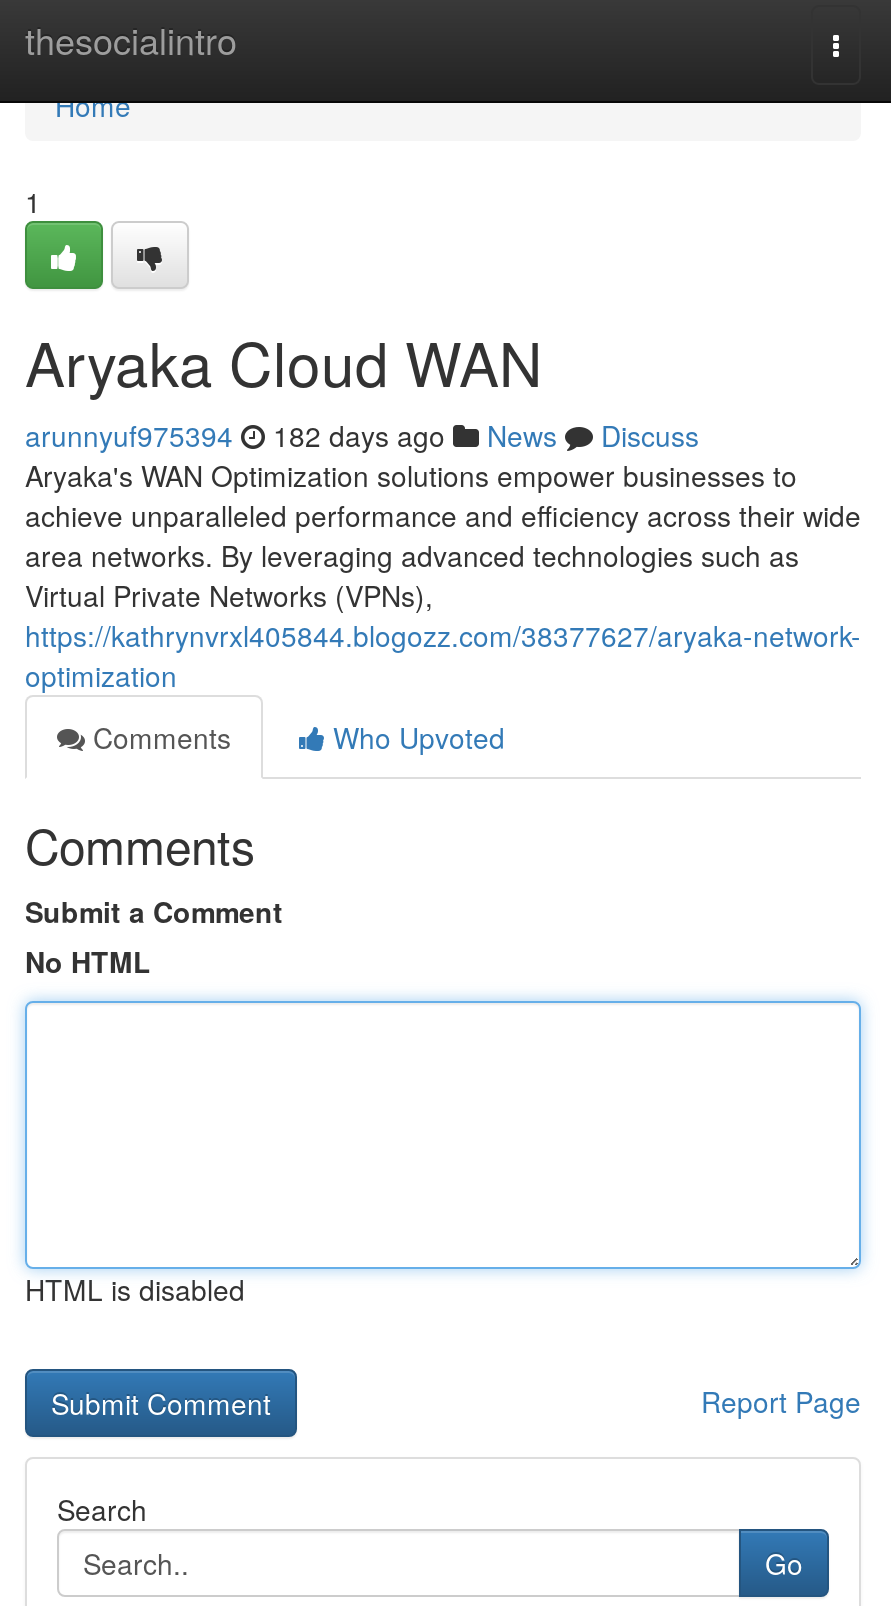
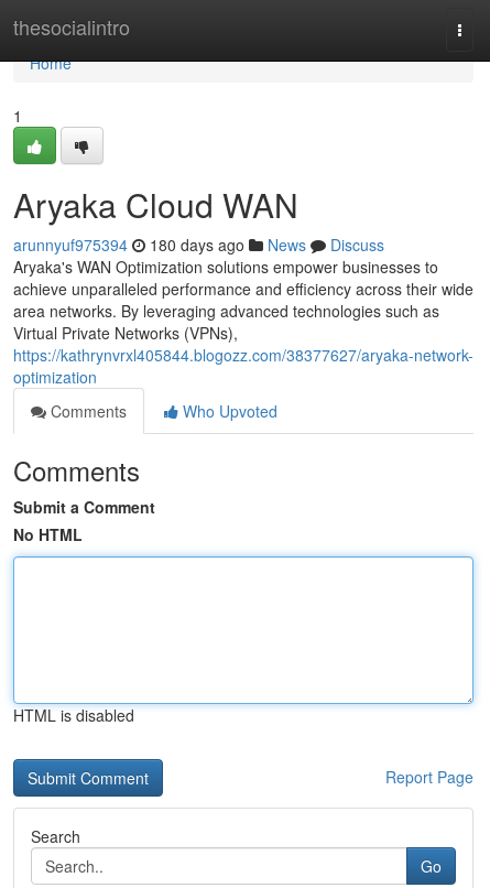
[25,415,699,455] arunnyuf975394 182 days ago News Discuss -> [13,234,384,256] arunnyuf975394 180 days ago News Discuss

